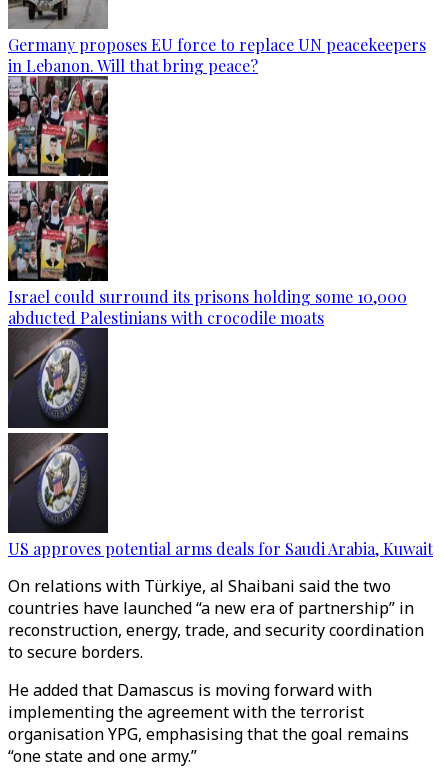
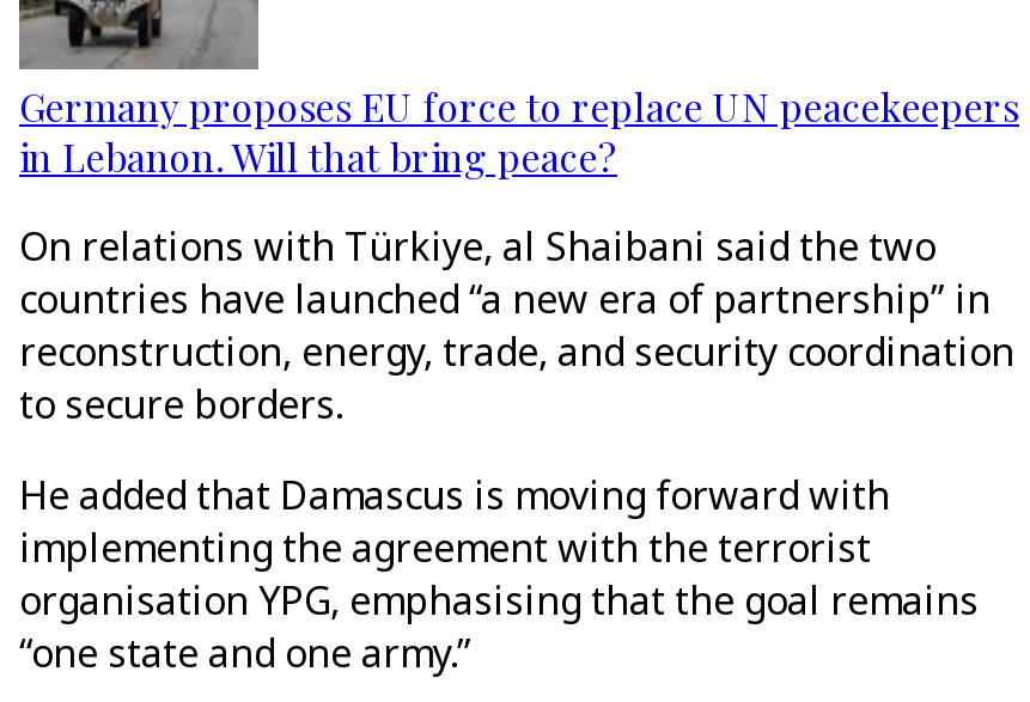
[7,79,407,328] [image] | Israel could surround its prisons holding some 10,000 | abducted Palestinians with crocodile moats -> none
[7,336,433,559] [image] | US approves potential arms deals for Saudi Arabia, Kuwait -> none

